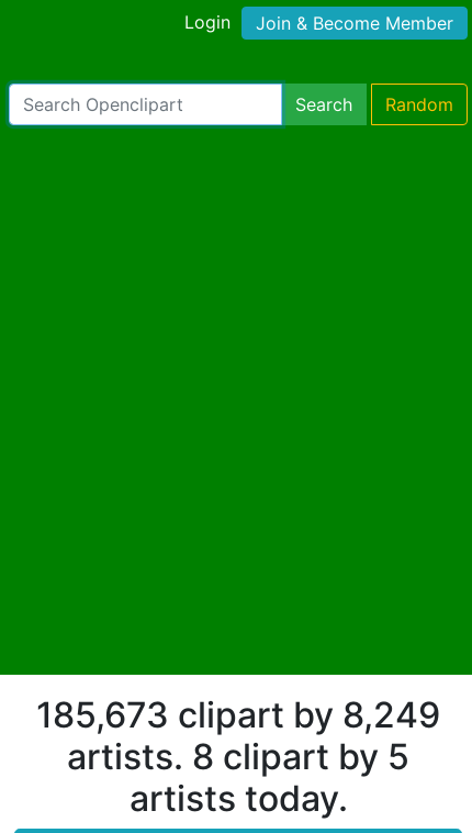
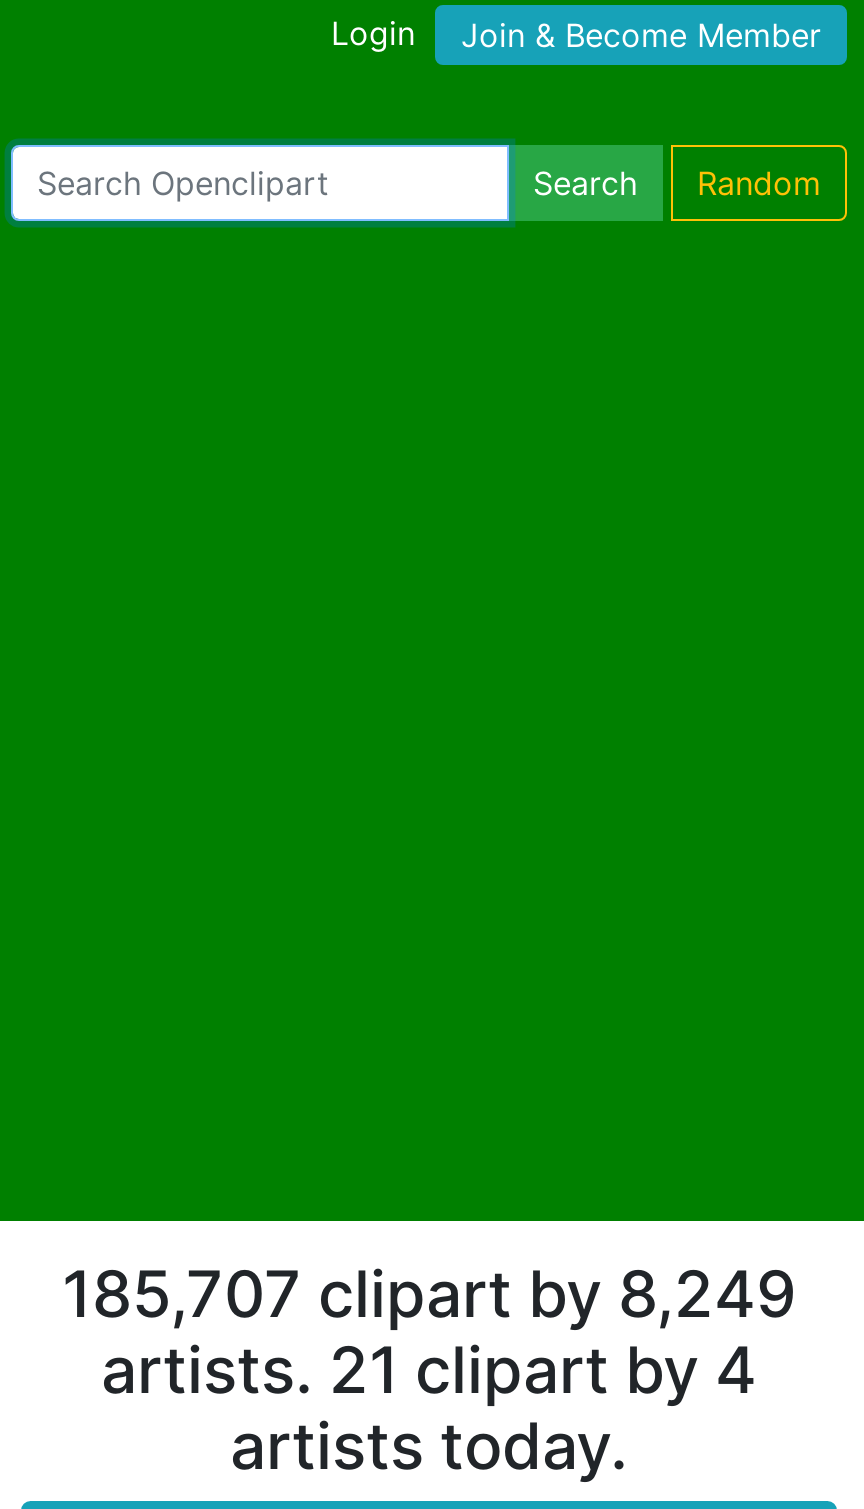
[36,693,440,736] 185,673 clipart by 8,249 -> [62,1254,796,1332] 185,707 clipart by 8,249
[67,735,409,778] artists. 8 clipart by 5 -> [101,1330,757,1408] artists. 21 clipart by 4

